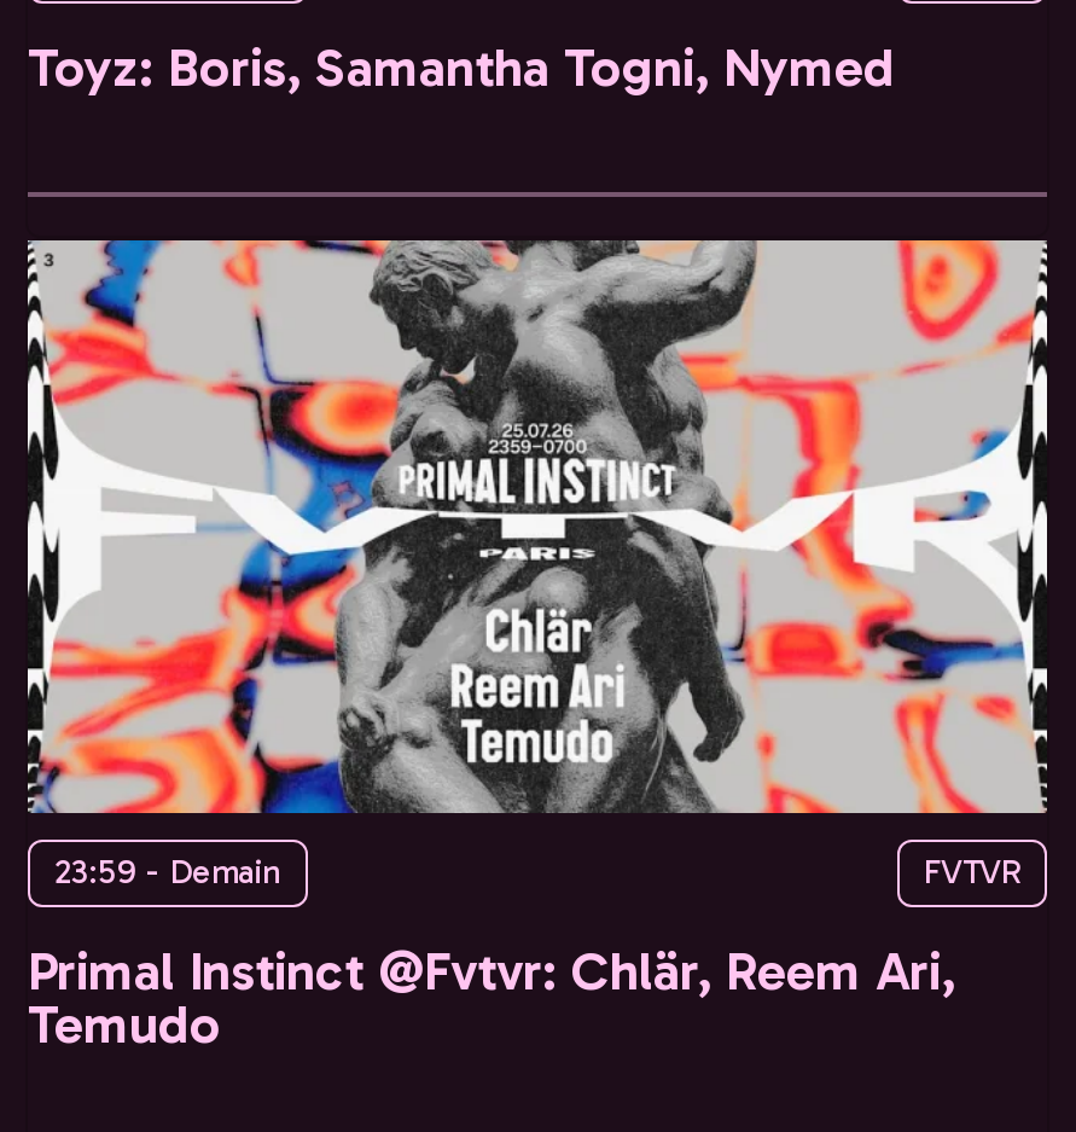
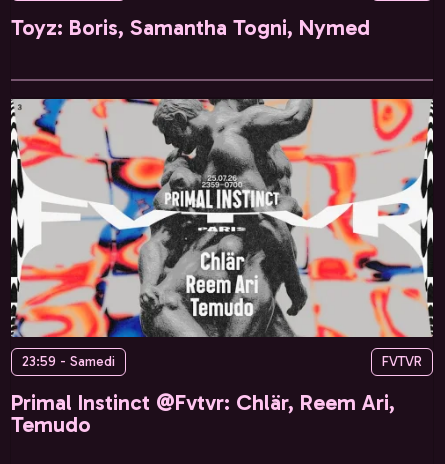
[54,853,281,894] 23:59 - Demain -> [22,353,115,370] 23:59 - Samedi

